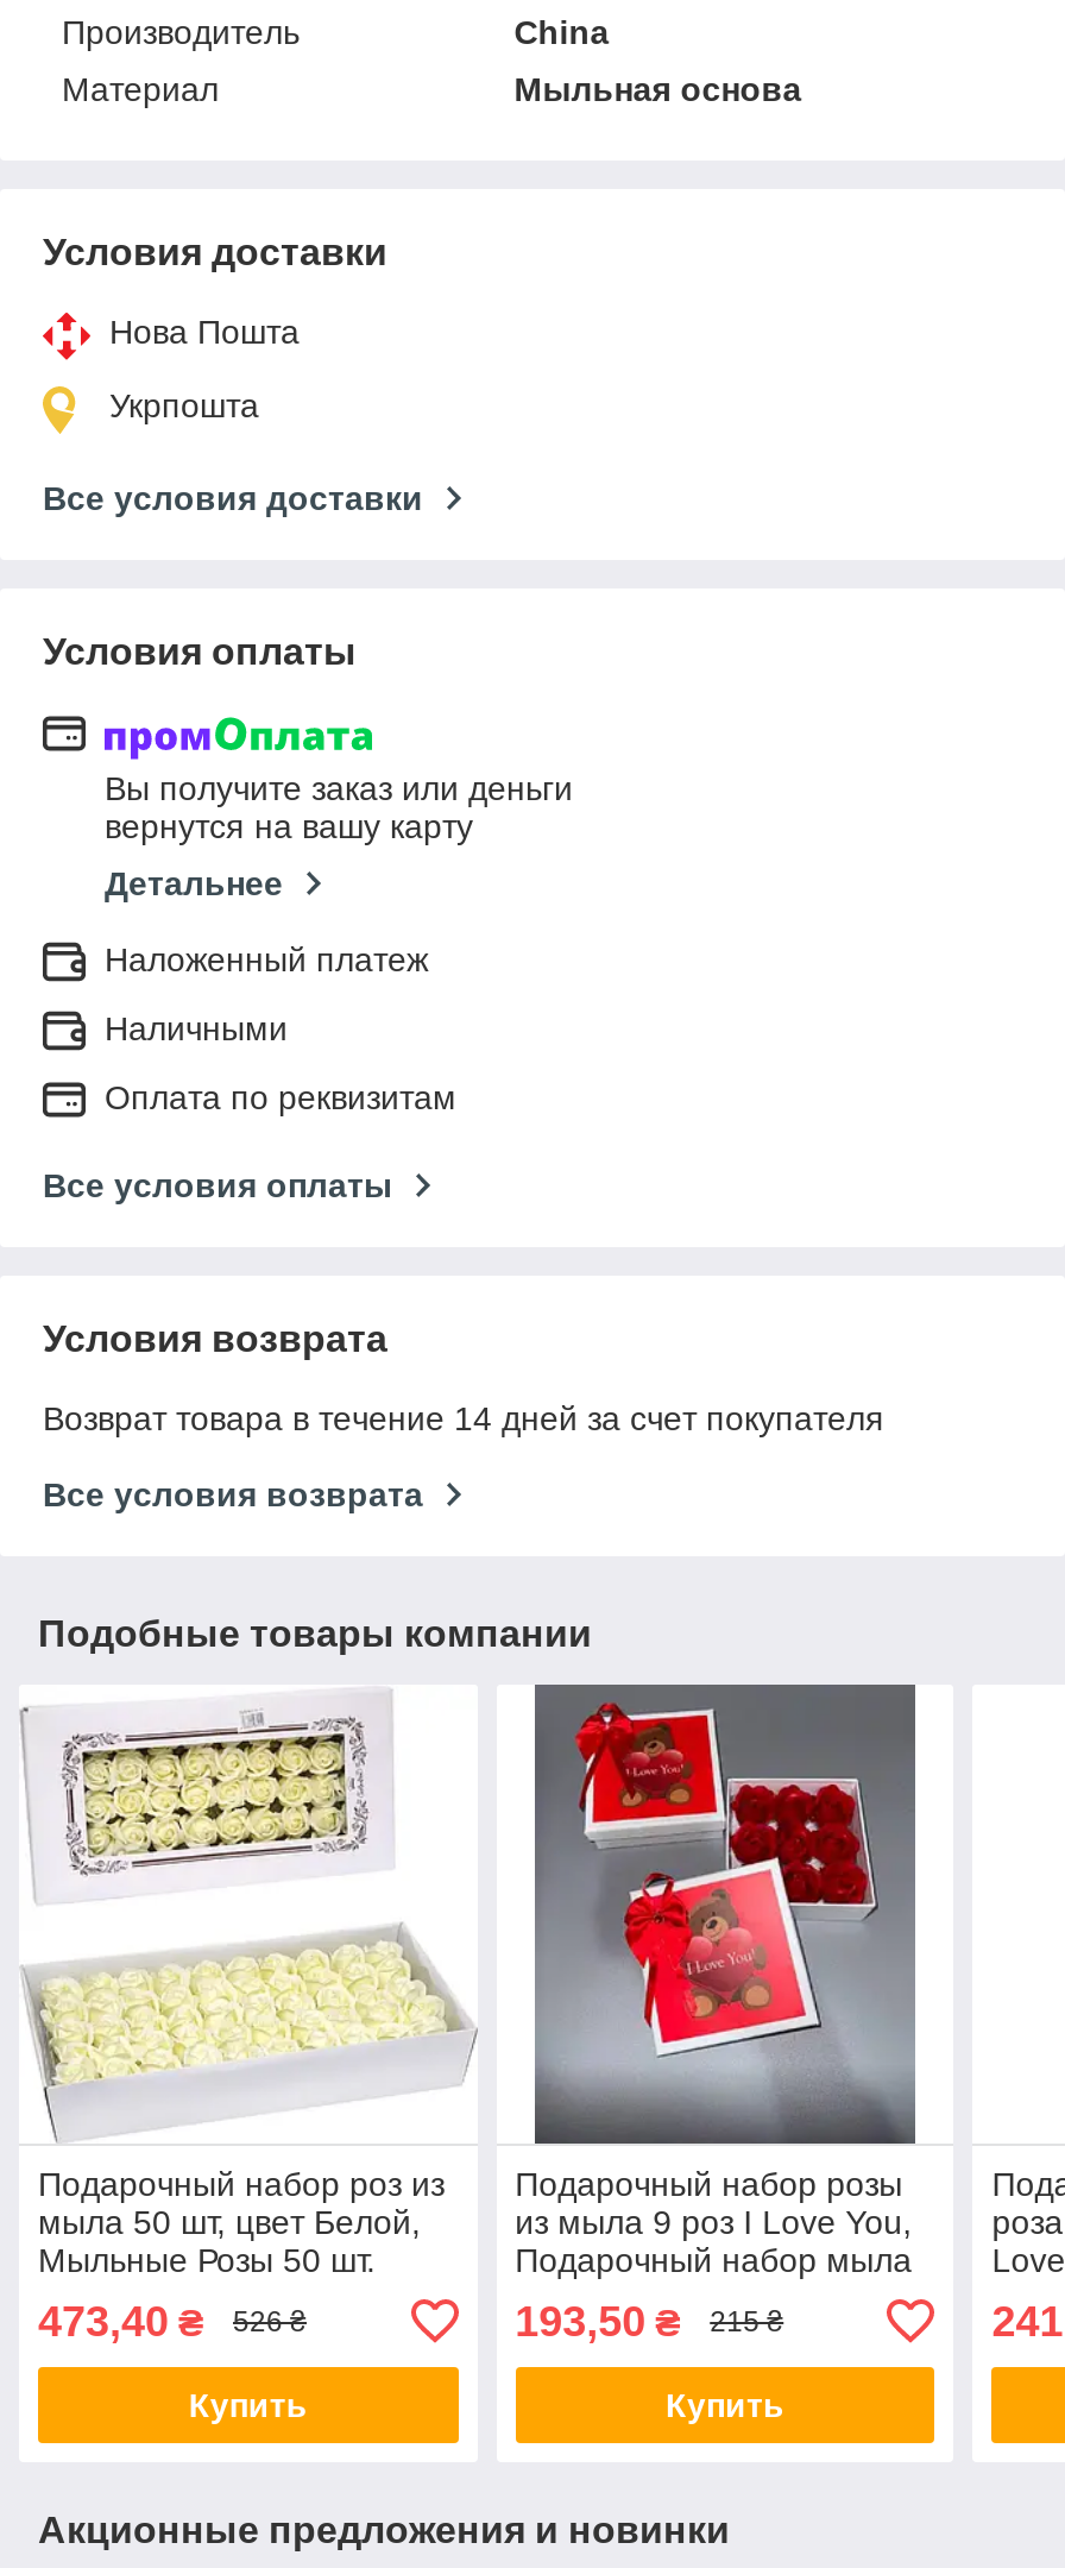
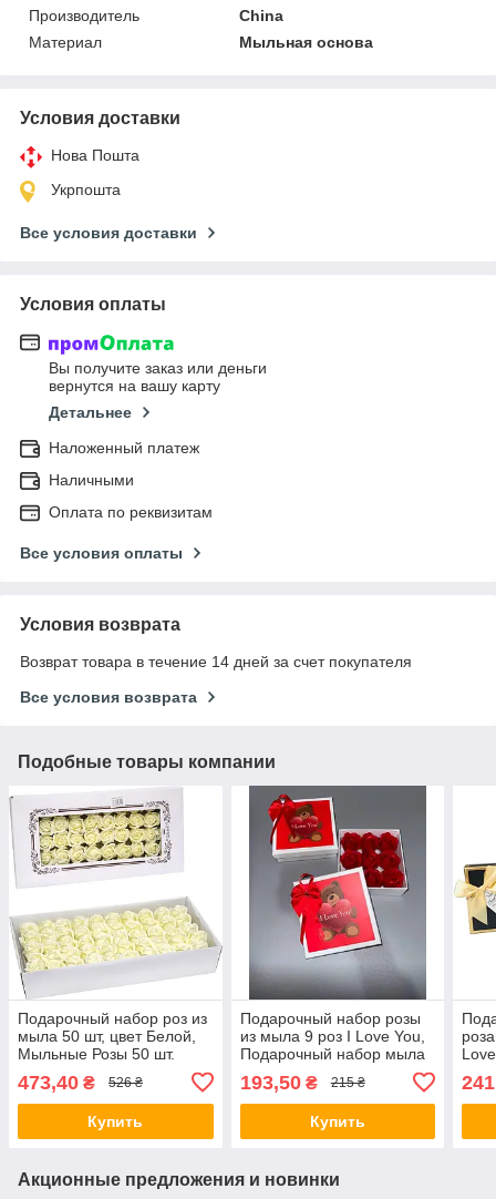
none -> [455,862,493,935] [image]

